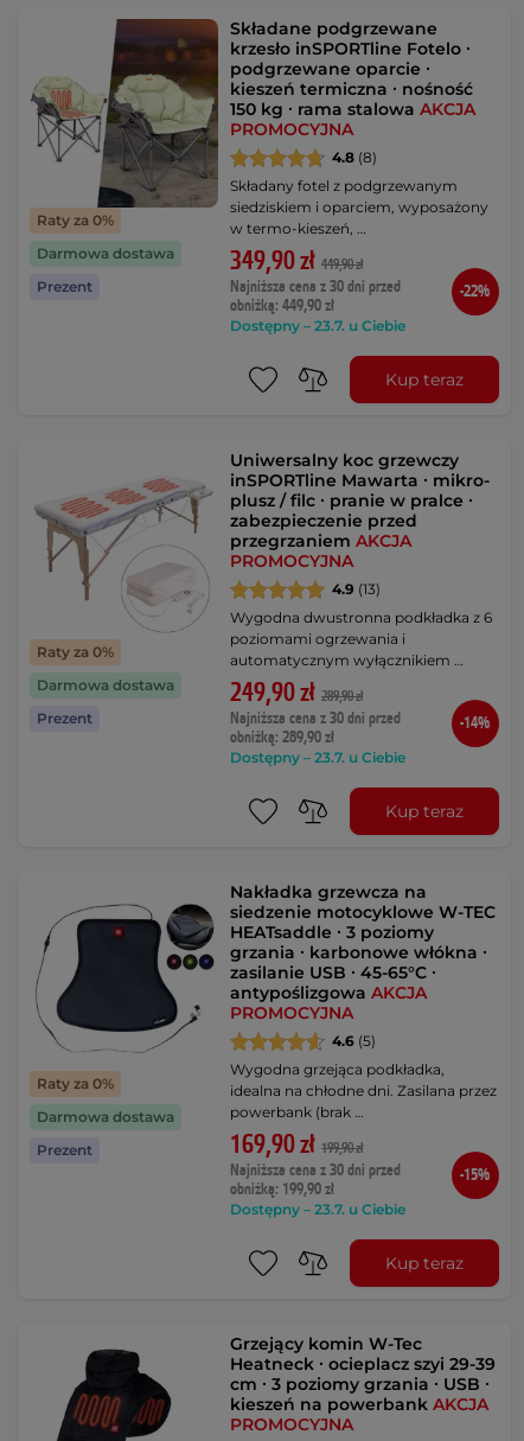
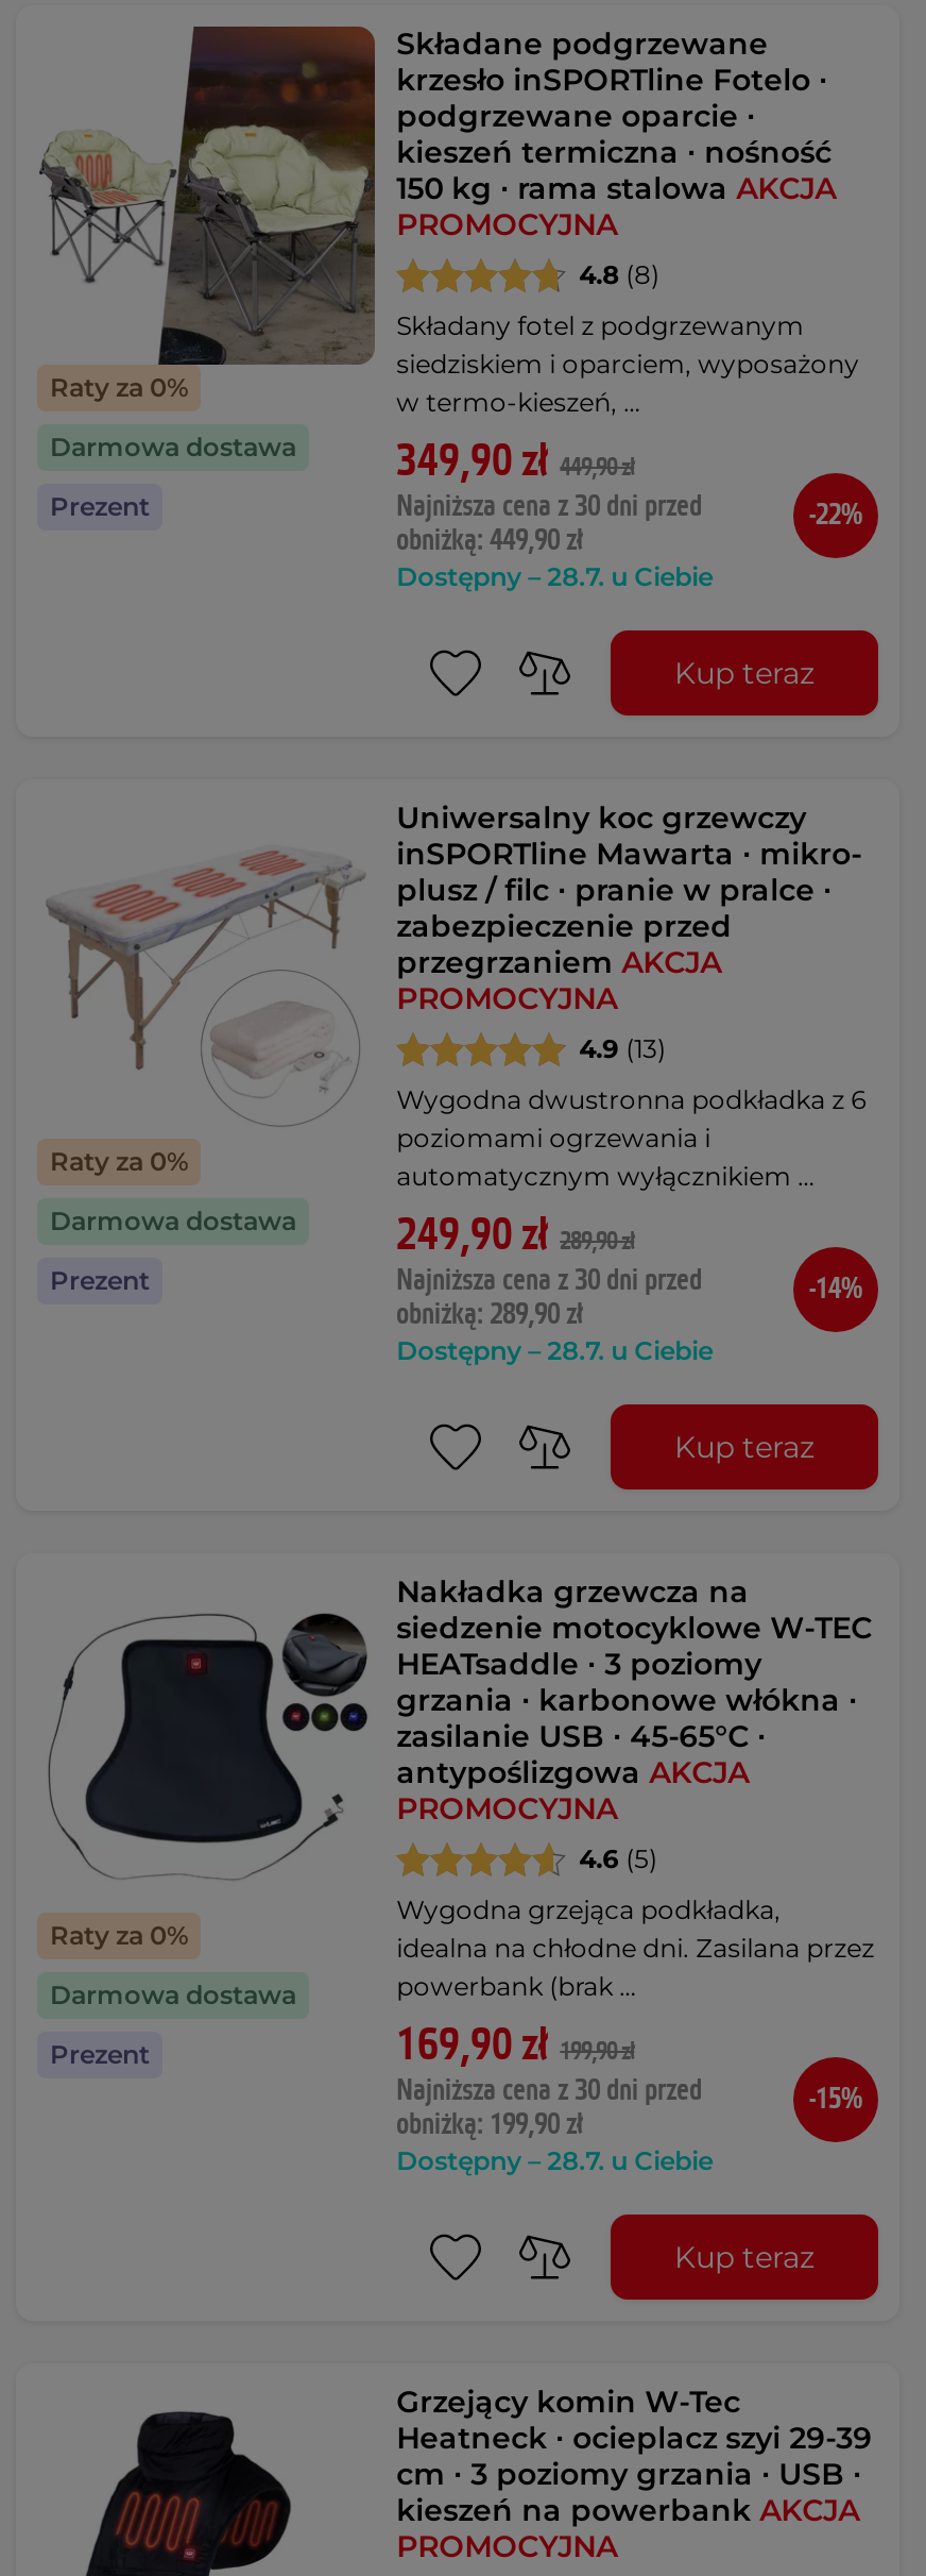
[230,317,406,334] Dostępny – 23.7. u Ciebie -> [397,560,713,592] Dostępny – 28.7. u Ciebie
[230,748,406,766] Dostępny – 23.7. u Ciebie -> [397,1334,713,1366] Dostępny – 28.7. u Ciebie
[230,1200,406,1218] Dostępny – 23.7. u Ciebie -> [397,2144,713,2176] Dostępny – 28.7. u Ciebie

